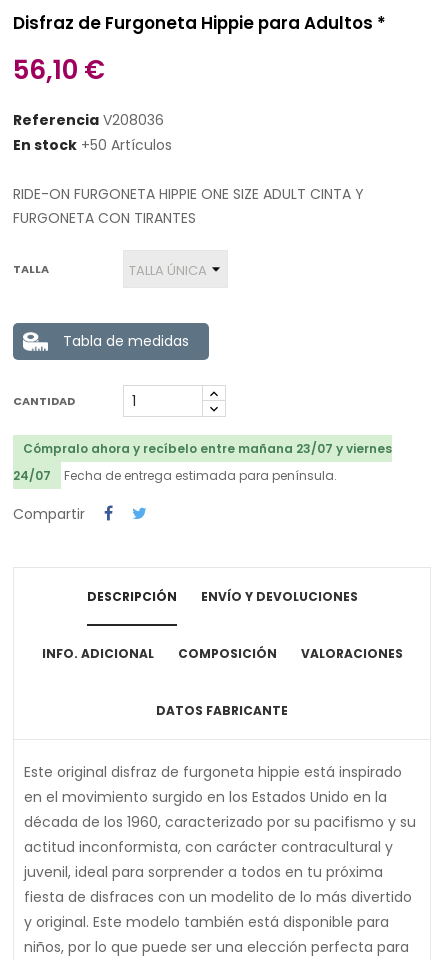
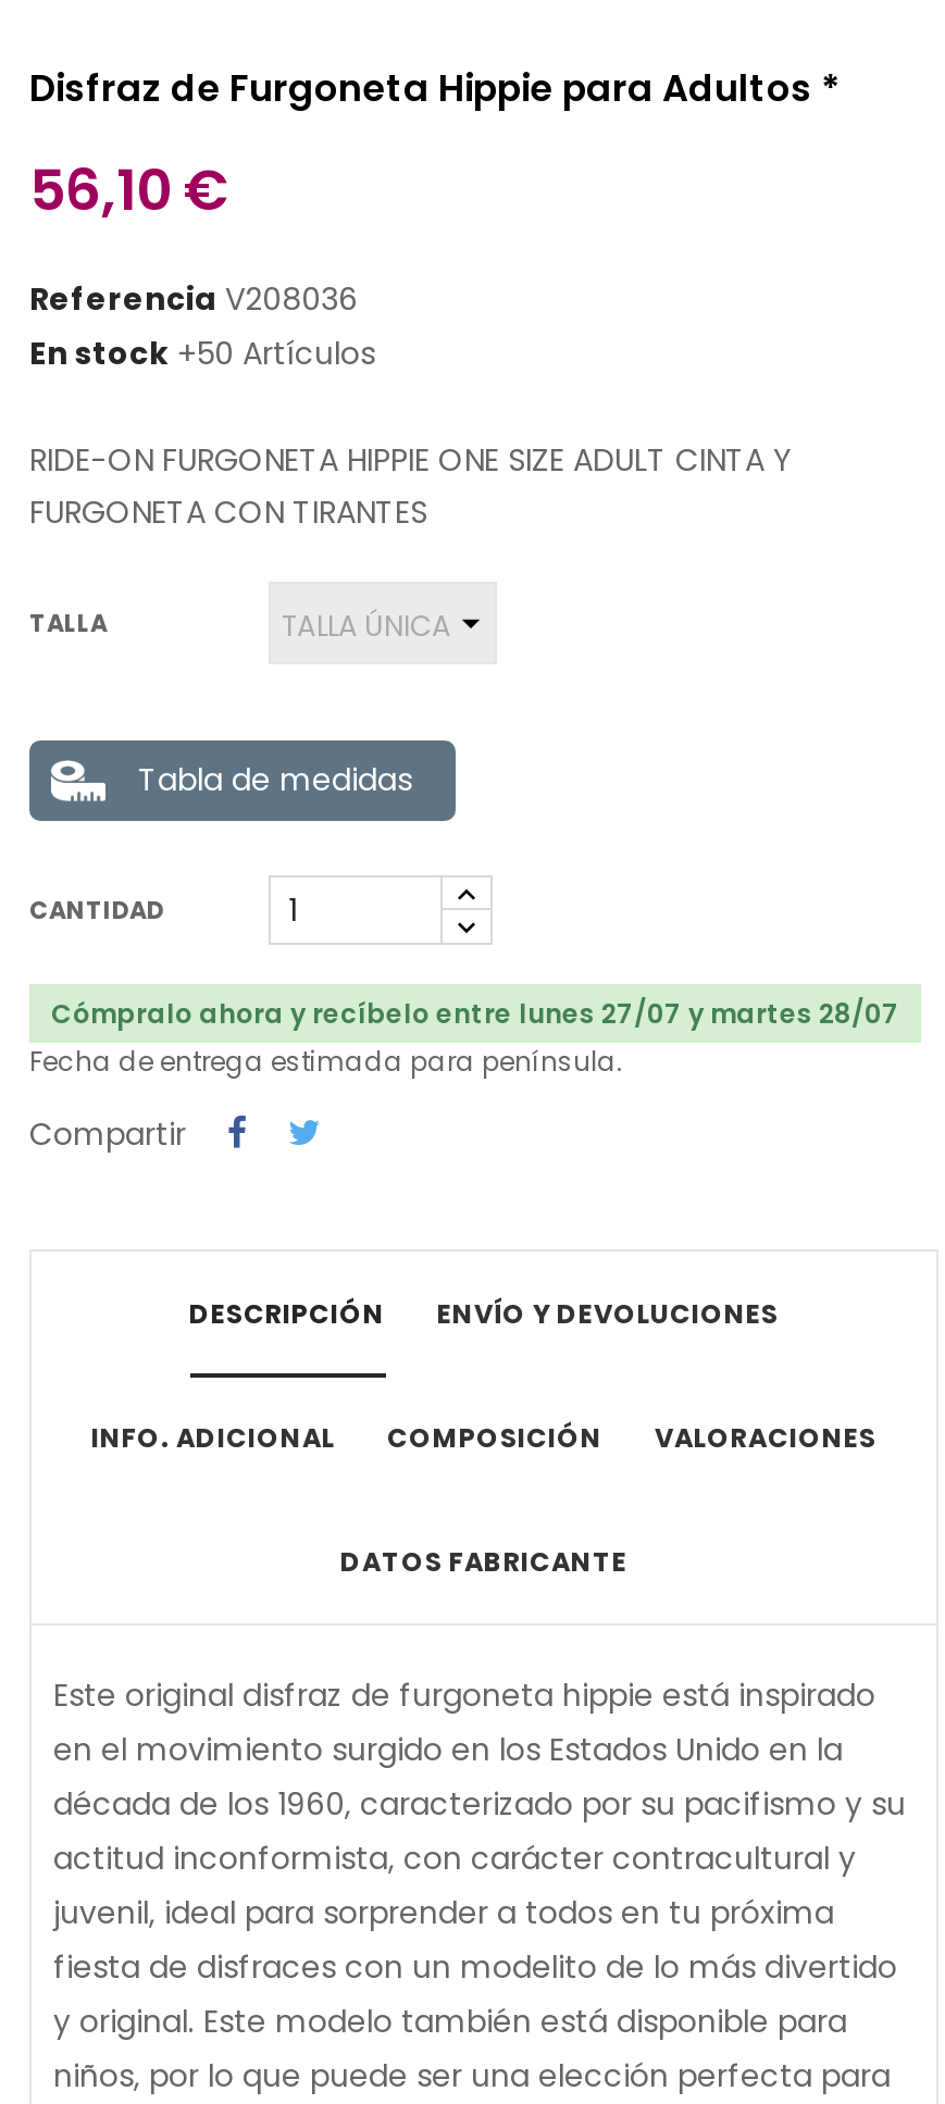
[13,440,392,484] Cómpralo ahora y recíbelo entre mañana 23/07 y viernes | 24/07 -> [51,995,899,1032] Cómpralo ahora y recíbelo entre lunes 27/07 y martes 28/07

